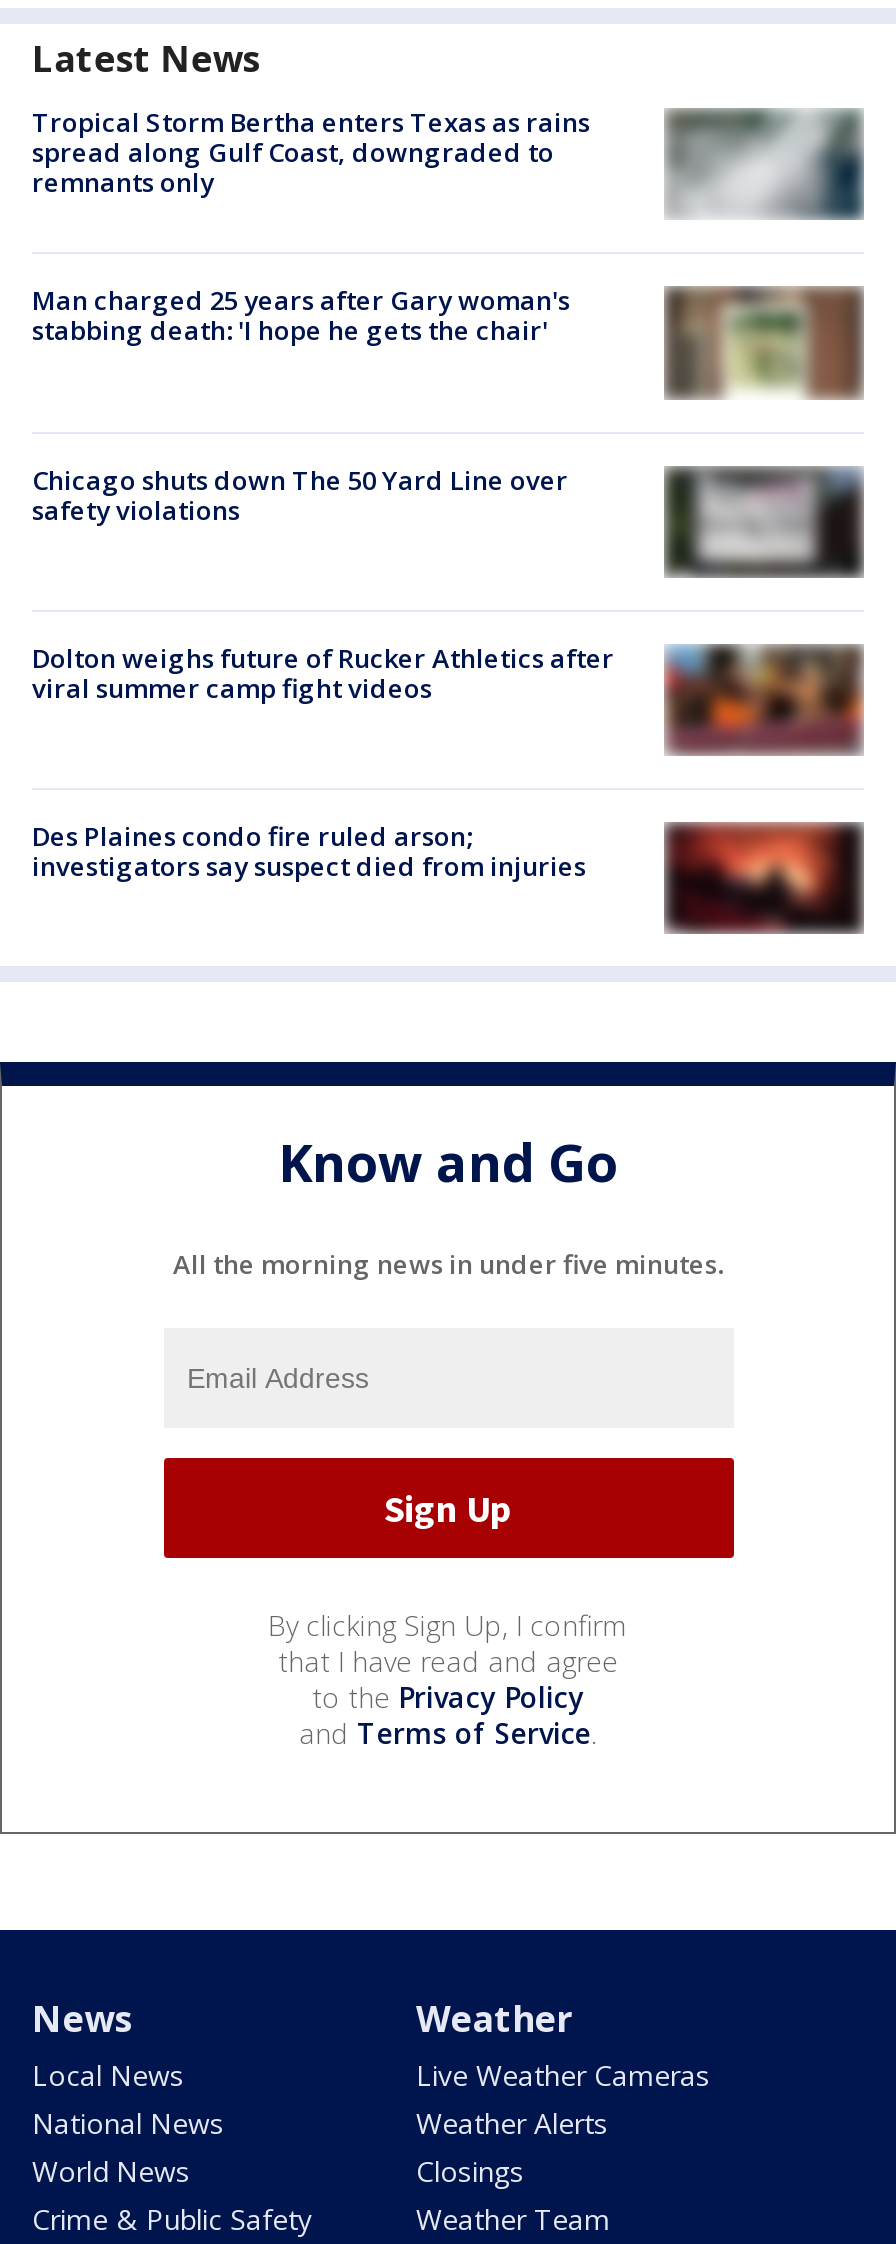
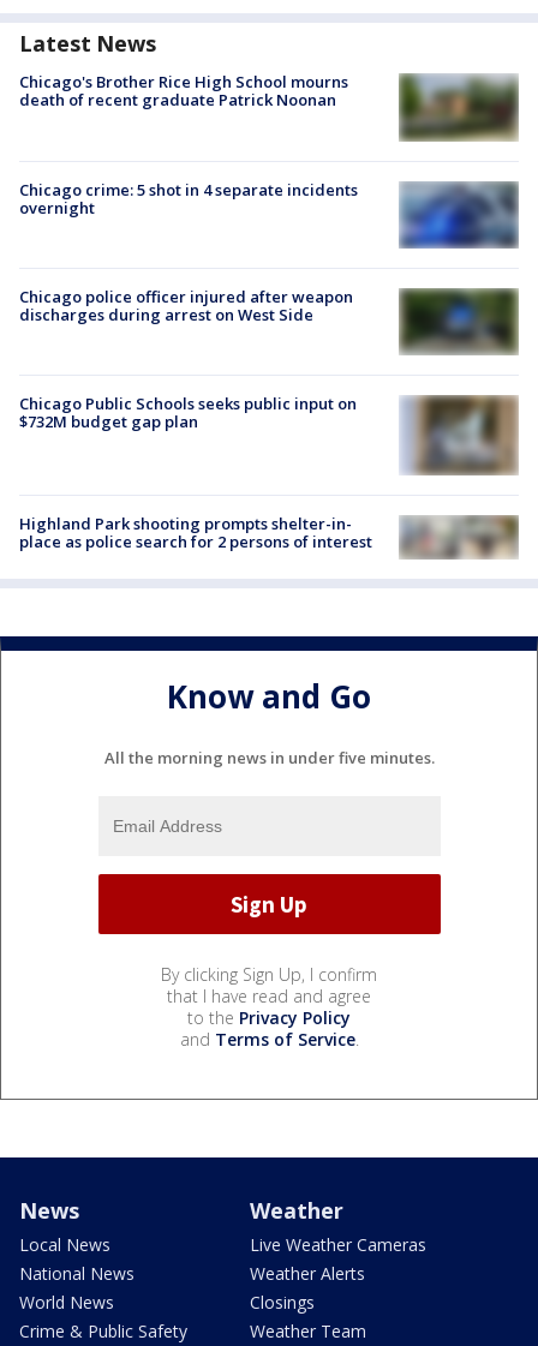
[32,104,590,200] Tropical Storm Bertha enters Texas as rains | spread along Gulf Coast, downgraded to | remnants only -> [19,71,348,111] Chicago's Brother Rice High School mourns | death of recent graduate Patrick Noonan
[668,109,860,219] [image] -> [400,76,519,142] [image]
[32,282,570,348] Man charged 25 years after Gary woman's | stabbing death: 'I hope he gets the chair' -> [19,179,358,218] Chicago crime: 5 shot in 4 separate incidents | overnight
[664,285,862,399] [image] -> [399,181,519,250] [image]
[32,461,568,527] Chicago shuts down The 50 Yard Line over | safety violations -> [19,286,353,325] Chicago police officer injured after weapon | discharges during arrest on West Side
[680,467,860,577] [image] -> [402,288,519,354] [image]
[32,639,862,777] [image] | Dolton weighs future of Rucker Athletics after | viral summer camp fight videos -> [19,393,519,477] [image] | Chicago Public Schools seeks public input on | $732M budget gap plan
[32,818,866,935] [image] | Des Plaines condo fire ruled arson; | investigators say suspect died from injuries -> [19,503,519,560] [image] | Highland Park shooting prompts shelter-in- | place as police search for 2 persons of interest

